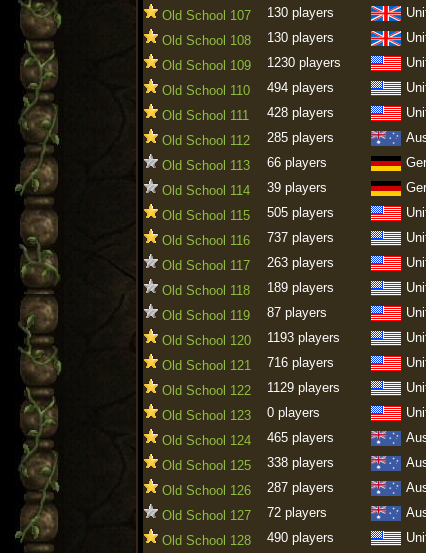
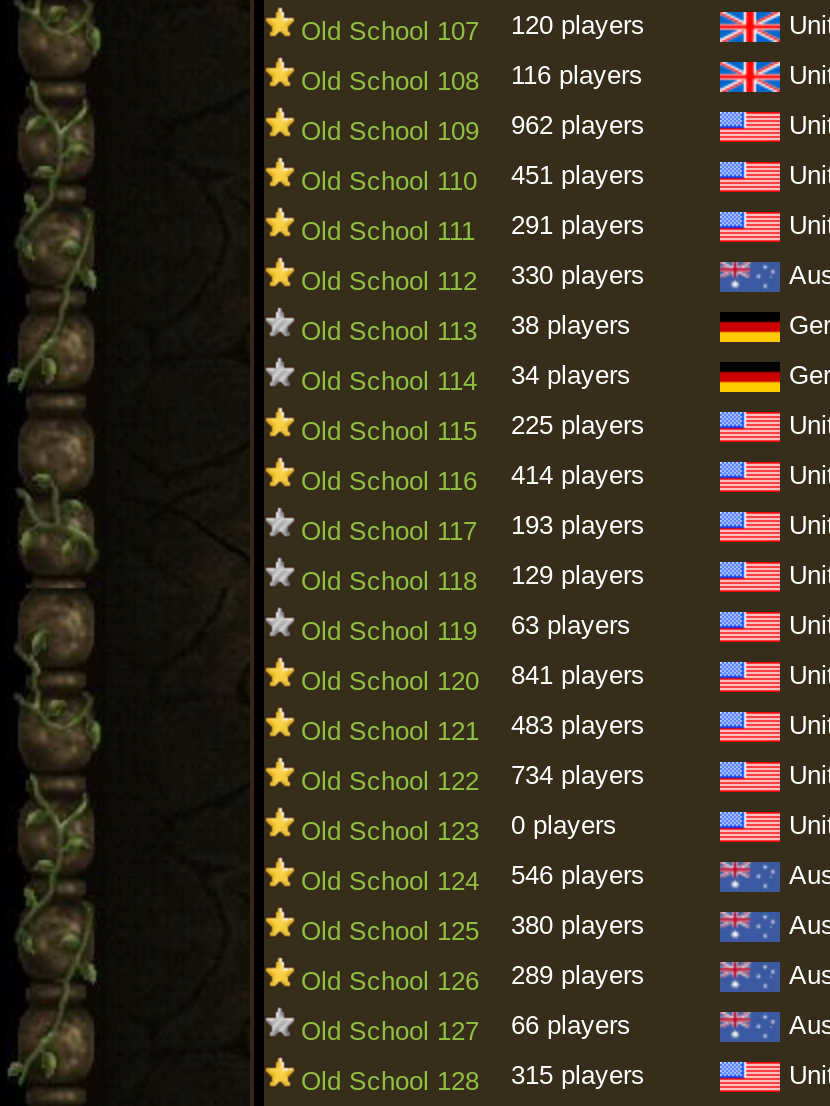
[161,5,333,23] Old School 107 130 players -> [301,10,645,46] Old School 107 120 players
[161,30,333,48] Old School 108 130 players -> [301,60,643,96] Old School 108 116 players
[161,55,340,73] Old School 109 1230 players -> [301,110,645,146] Old School 109 962 players
[161,80,333,98] Old School 110 494 players -> [301,160,645,196] Old School 110 451 players
[161,105,333,123] Old School 111 428 players -> [301,210,645,246] Old School 111 291 players
[161,130,333,148] Old School 112 285 players -> [301,260,645,296] Old School 112 330 players
[161,155,326,173] Old School 113 66 players -> [301,310,631,346] Old School 113 38 players
[161,180,326,198] Old School 114 39 players -> [301,360,631,396] Old School 114 34 players
[161,205,333,223] Old School 115 505 players -> [301,410,645,446] Old School 115 225 players
[161,230,333,248] Old School 116 737 players -> [301,460,645,496] Old School 116 414 players
[161,255,333,273] Old School 117 263 players -> [301,510,645,546] Old School 117 193 players
[161,280,333,298] Old School 118 189 players -> [301,560,645,596] Old School 118 129 players
[161,305,326,323] Old School 119 87 players -> [301,610,631,646] Old School 119 63 players
[161,330,339,348] Old School 120 1193 players -> [301,660,645,696] Old School 120 841 players
[161,355,333,373] Old School 121 716 players -> [301,710,645,746] Old School 121 483 players
[161,380,339,398] Old School 122 1129 players -> [301,760,645,796] Old School 122 734 players
[161,430,333,448] Old School 124 465 players -> [301,860,645,896] Old School 124 546 players
[161,455,333,473] Old School 125 338 players -> [301,910,645,946] Old School 125 380 players
[161,480,333,498] Old School 126 287 players -> [301,960,645,996] Old School 126 289 players
[161,505,326,523] Old School 127 72 players -> [301,1010,631,1046] Old School 127 66 players
[161,530,333,548] Old School 128 490 players -> [301,1060,645,1096] Old School 128 315 players

